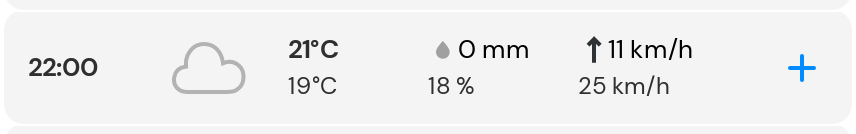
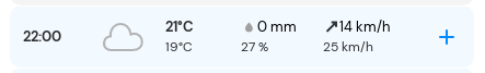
[608,32,692,66] 11 km/h -> [339,17,390,36] 14 km/h
[428,70,474,102] 18 % -> [241,38,268,56] 27 %

